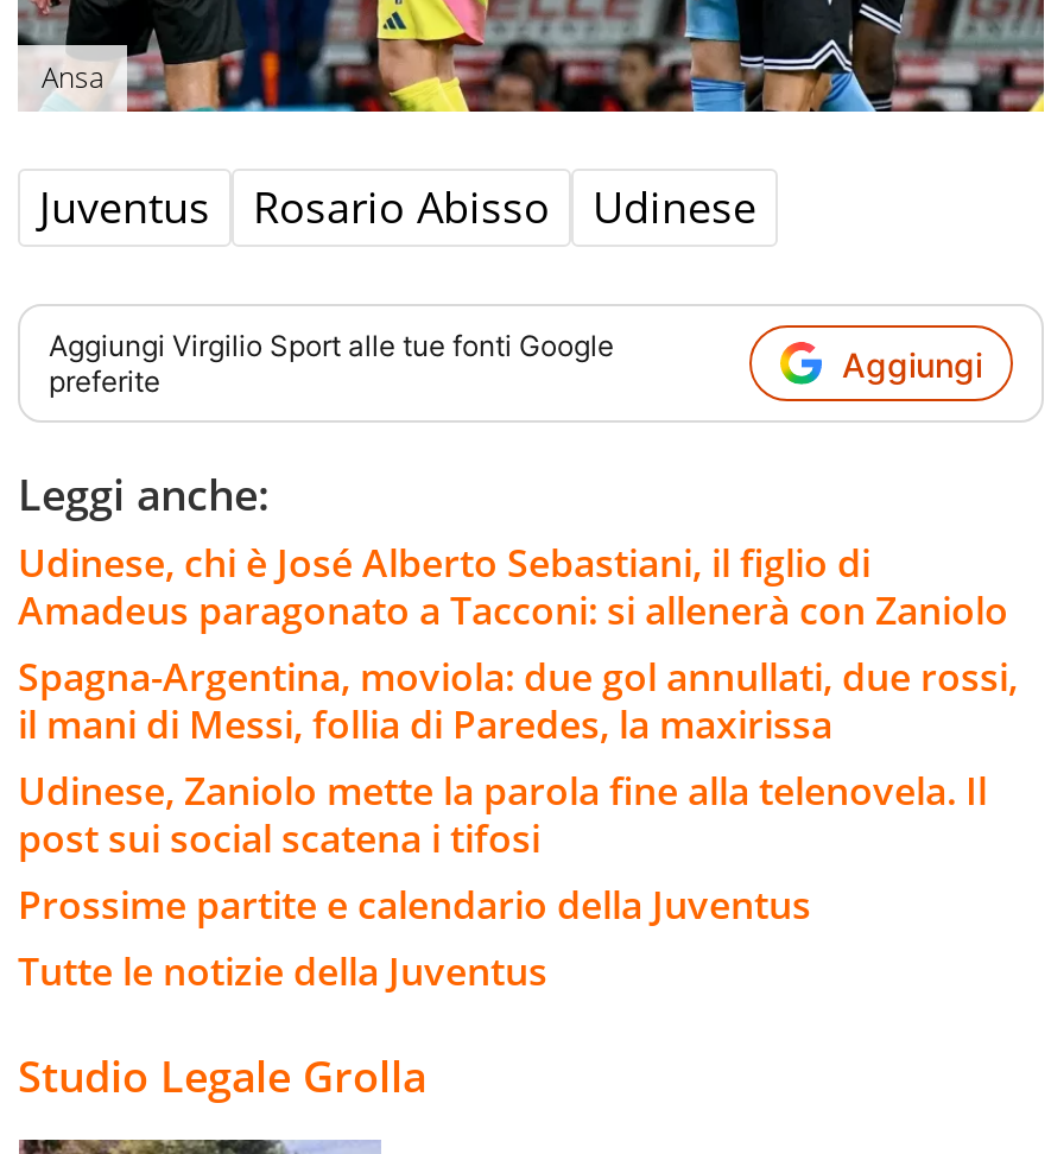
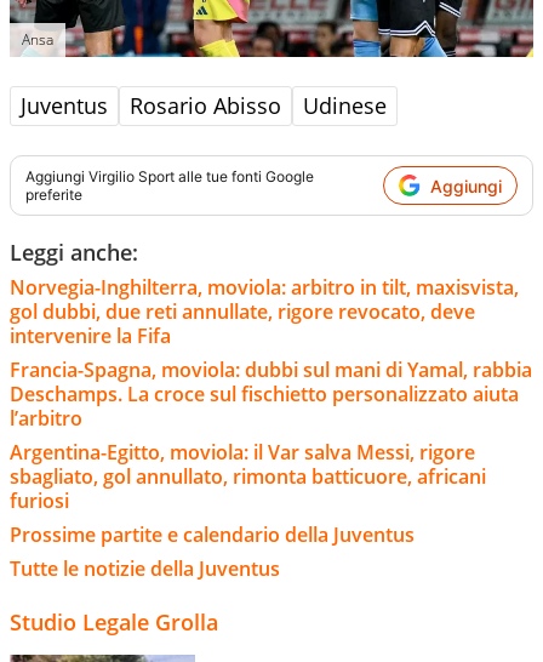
[18,537,1018,864] Udinese, chi è José Alberto Sebastiani, il figlio di | Amadeus paragonato a Tacconi: si allenerà con Zaniolo | Spagna-Argentina, moviola: due gol annullati, due rossi, | il mani di Messi, follia di Paredes, la maxirissa | Udinese, Zaniolo mette la parola fine alla telenovela. Il | post sui social scatena i tifosi -> [10,274,532,514] Norvegia-Inghilterra, moviola: arbitro in tilt, maxisvista, | gol dubbi, due reti annullate, rigore revocato, deve | intervenire la Fifa | Francia-Spagna, moviola: dubbi sul mani di Yamal, rabbia | Deschamps. La croce sul fischietto personalizzato aiuta | l’arbitro | Argentina-Egitto, moviola: il Var salva Messi, rigore | sbagliato, gol annullato, rimonta batticuore, africani | furiosi

